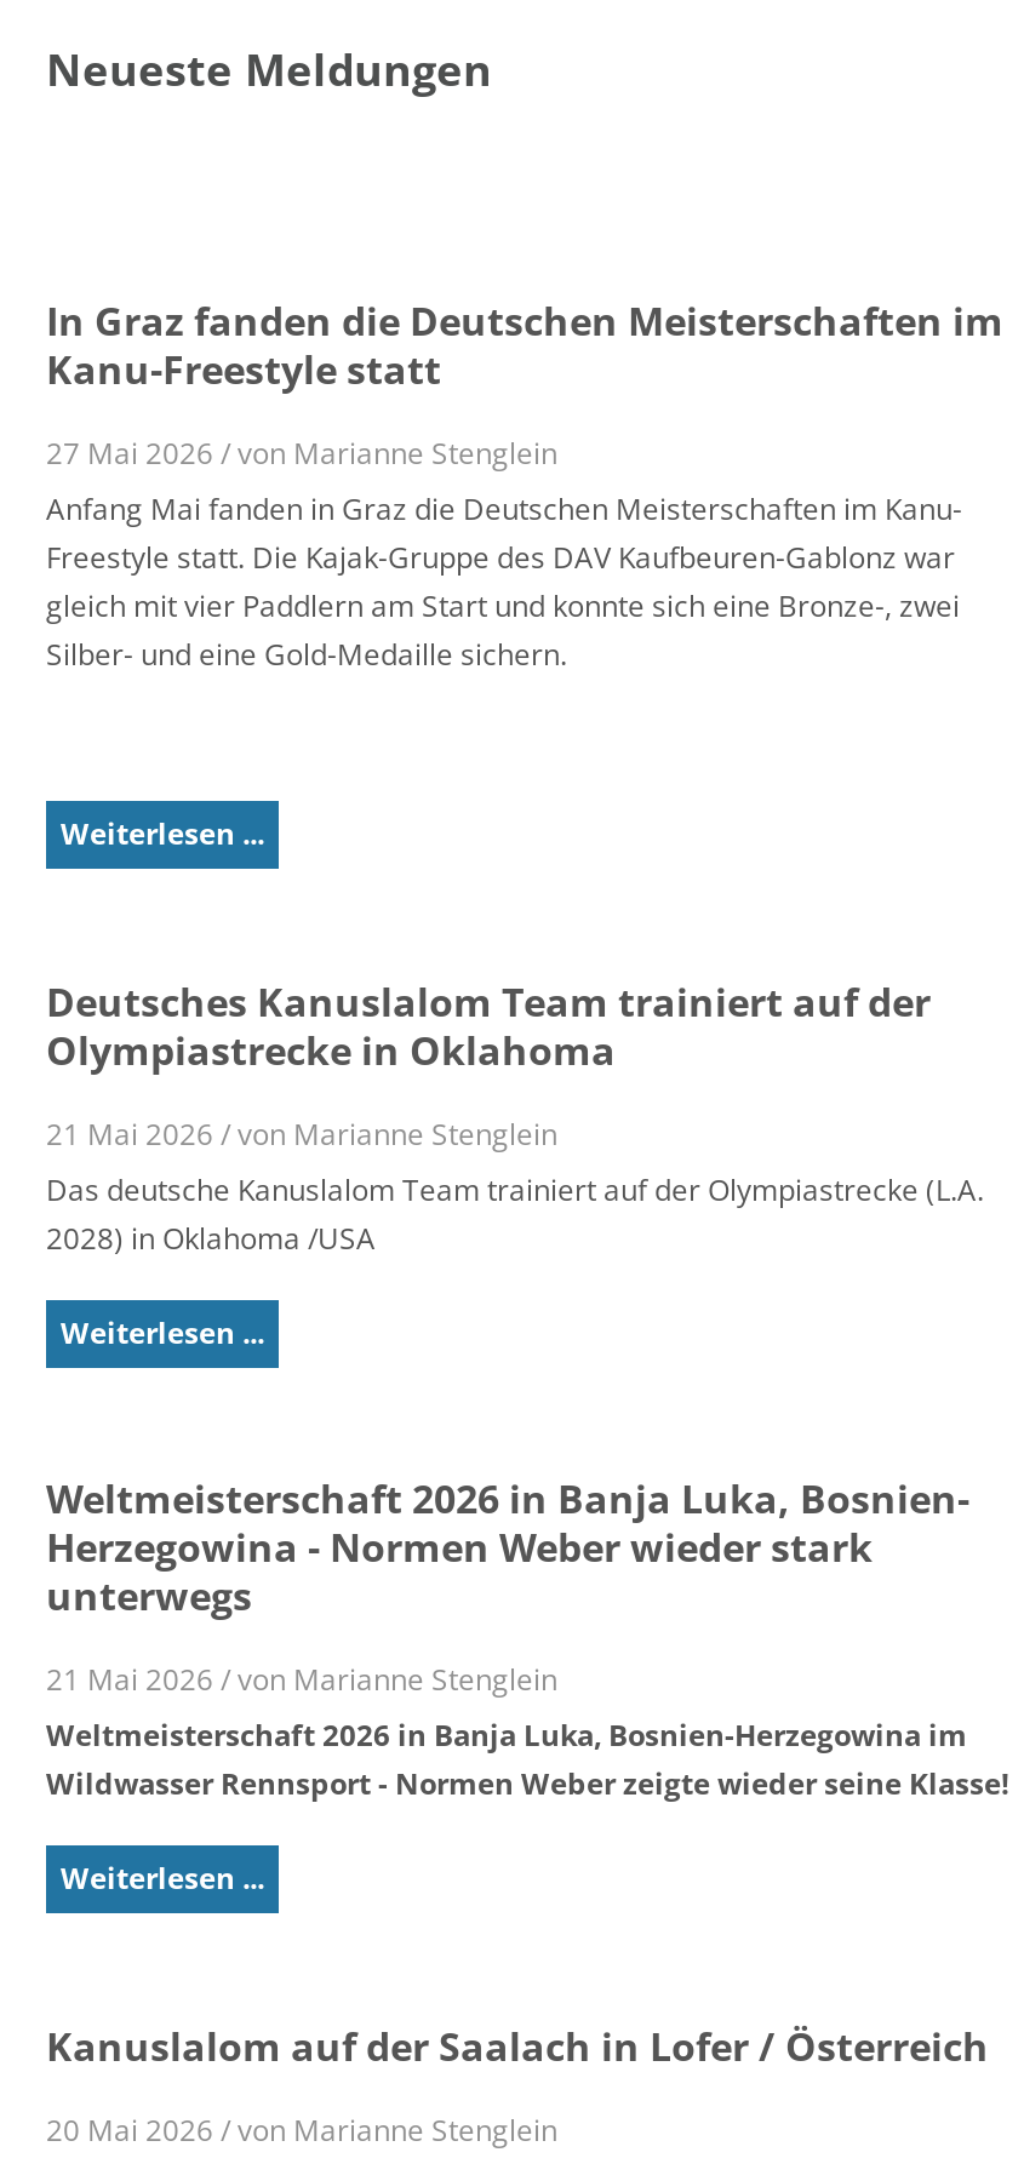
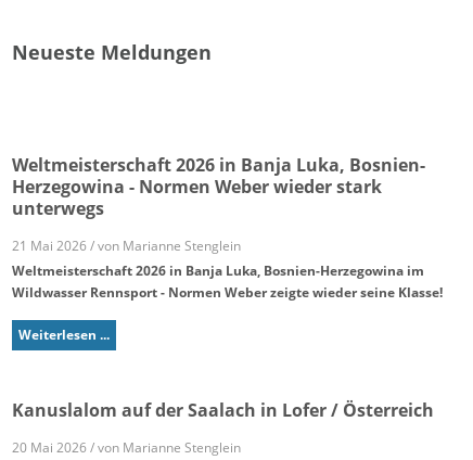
[46,295,1003,675] In Graz fanden die Deutschen Meisterschaften im | Kanu-Freestyle statt | 27 Mai 2026 / von Marianne Stenglein | Anfang Mai fanden in Graz die Deutschen Meisterschaften im Kanu- | Freestyle statt. Die Kajak-Gruppe des DAV Kaufbeuren-Gablonz war | gleich mit vier Paddlern am Start und konnte sich eine Bronze-, zwei | Silber- und eine Gold-Medaille sichern. -> none
[46,813,984,1352] Weiterlesen ... | Deutsches Kanuslalom Team trainiert auf der | Olympiastrecke in Oklahoma | 21 Mai 2026 / von Marianne Stenglein | Das deutsche Kanuslalom Team trainiert auf der Olympiastrecke (L.A. | 2028) in Oklahoma /USA | Weiterlesen ... -> none

